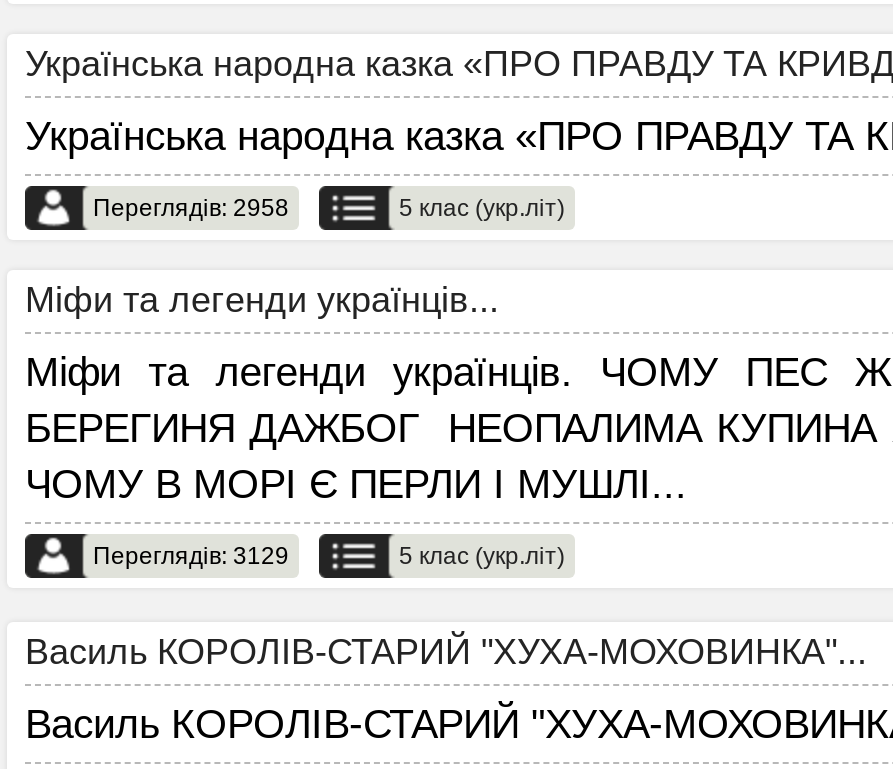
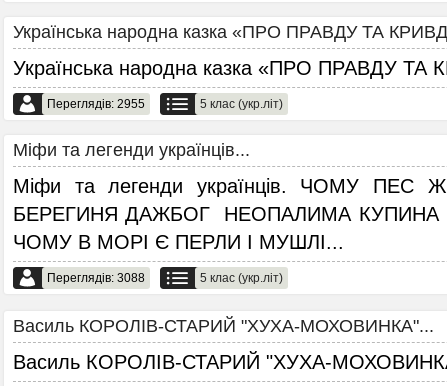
[93,194,289,222] Переглядів: 2958 -> [47,97,145,111] Переглядів: 2955
[93,542,289,570] Переглядів: 3129 -> [47,271,145,285] Переглядів: 3088

